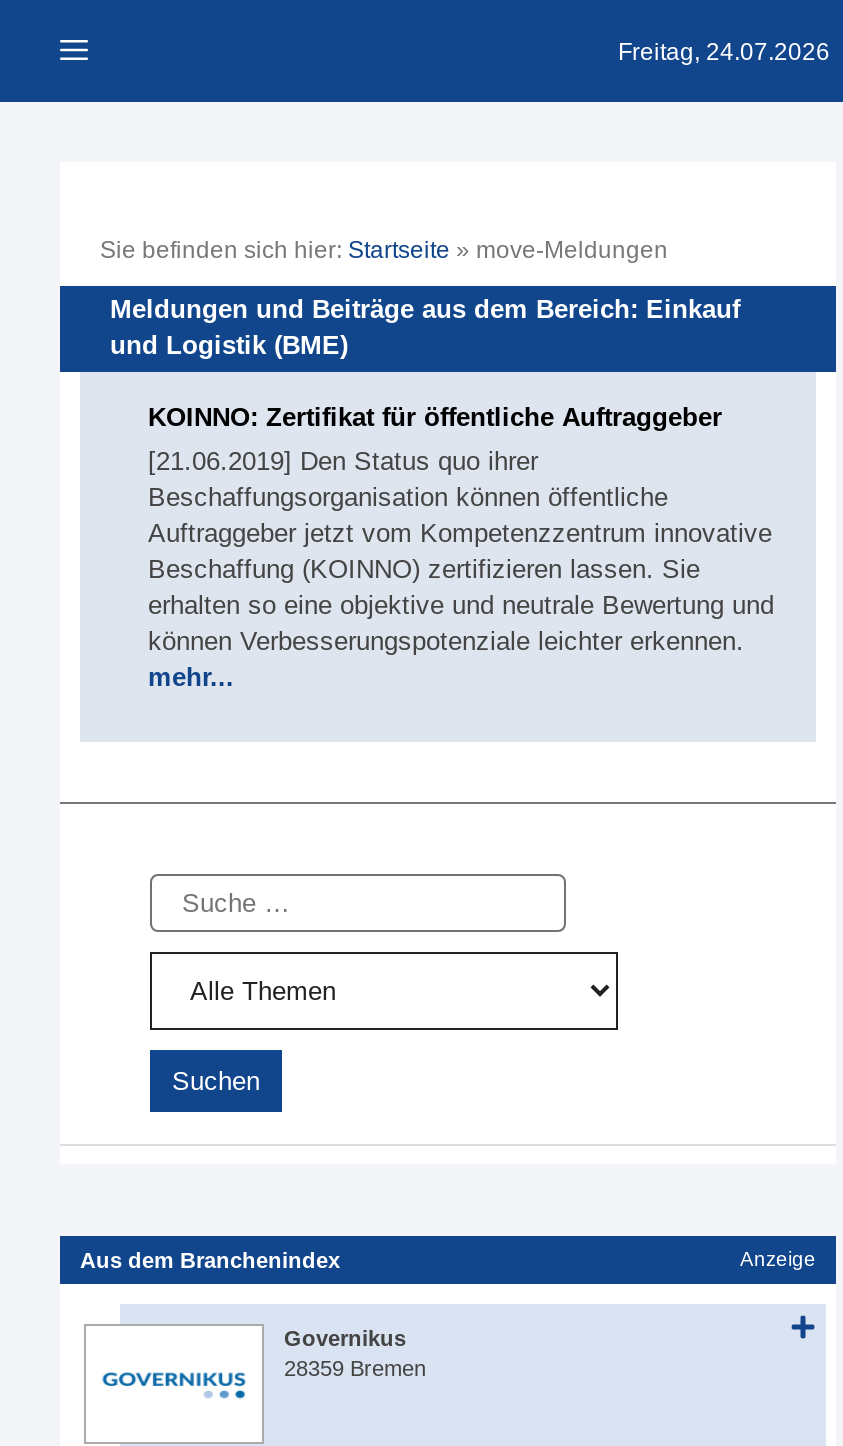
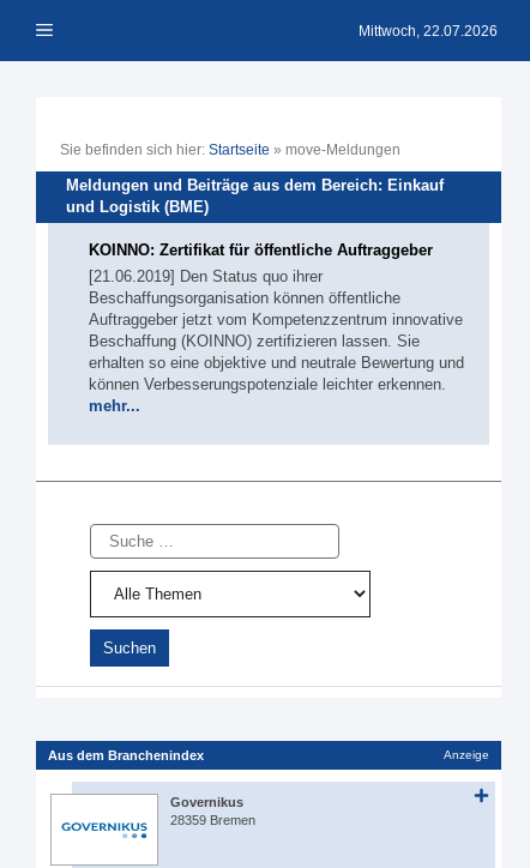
[618,37,830,65] Freitag, 24.07.2026 -> [359,22,498,39] Mittwoch, 22.07.2026

